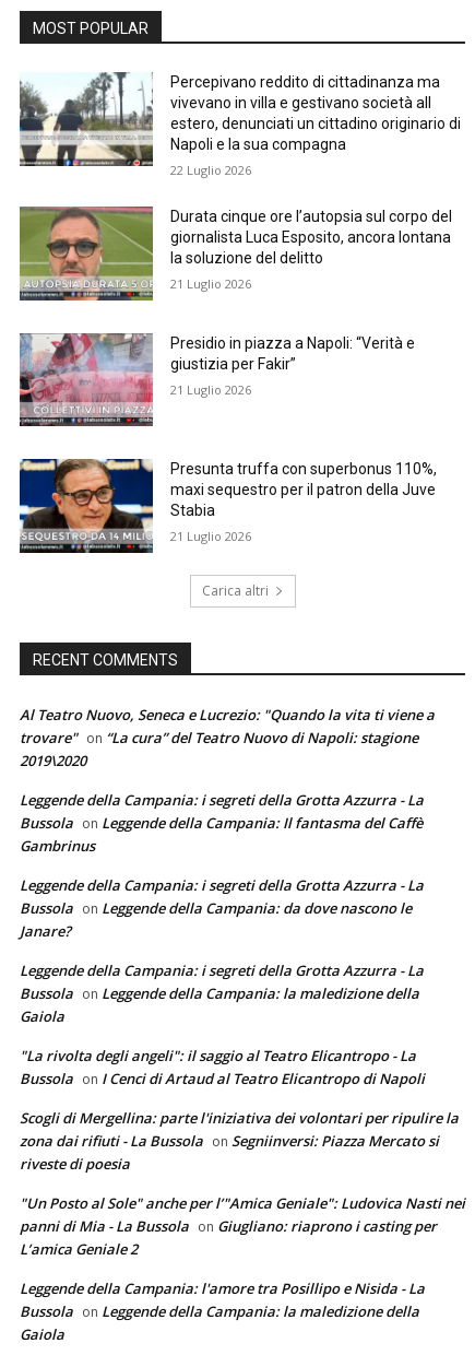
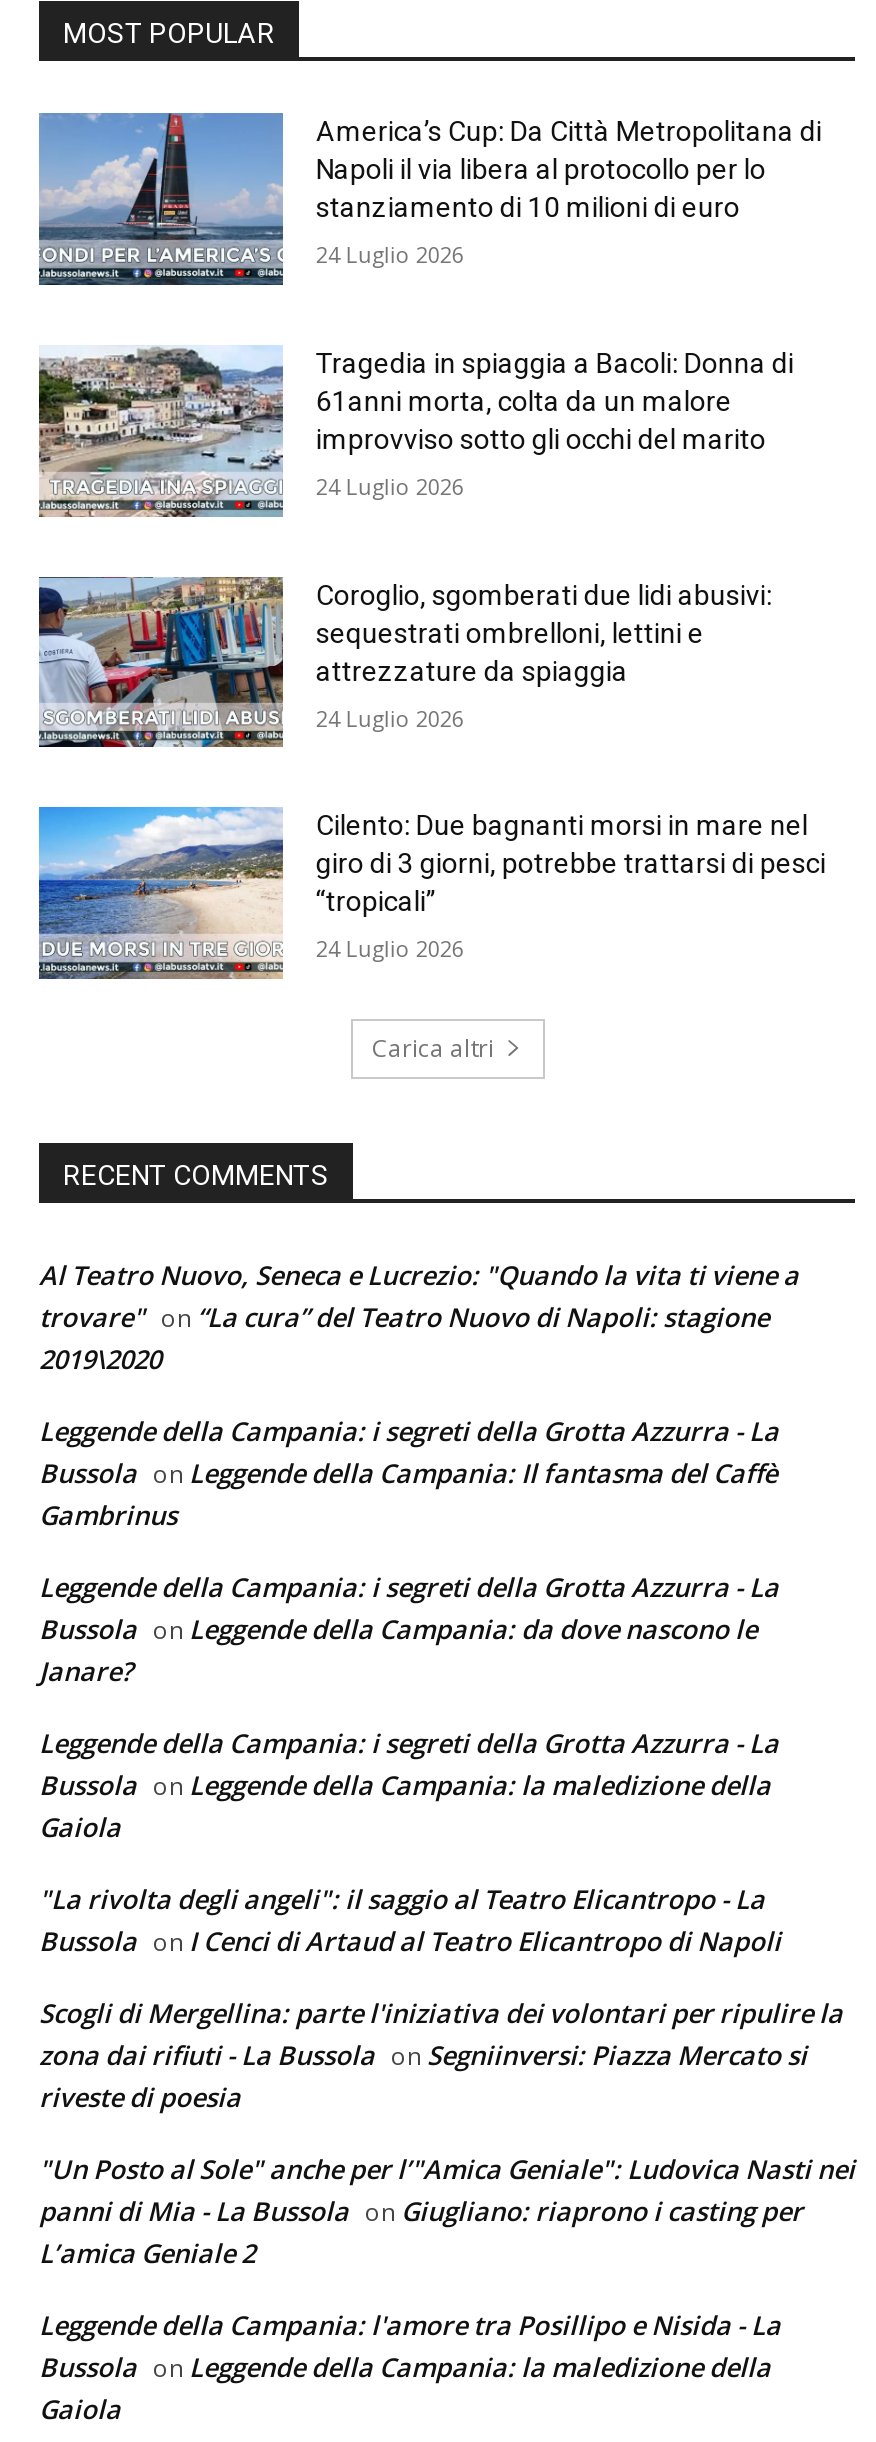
[19,71,461,167] [image] | Percepivano reddito di cittadinanza ma | vivevano in villa e gestivano società all | estero, denunciati un cittadino originario di | Napoli e la sua compagna -> [37,111,822,287] [image] | America’s Cup: Da Città Metropolitana di | Napoli il via libera al protocollo per lo | stanziamento di 10 milioni di euro
[171,162,252,178] 22 Luglio 2026 -> [316,239,464,269] 24 Luglio 2026
[20,205,453,302] [image] | Durata cinque ore l’autopsia sul corpo del | giornalista Luca Esposito, ancora lontana | la soluzione del delitto -> [37,345,794,519] [image] | Tragedia in spiaggia a Bacoli: Donna di | 61anni morta, colta da un malore | improvviso sotto gli occhi del marito
[171,275,252,292] 21 Luglio 2026 -> [316,470,464,500] 24 Luglio 2026
[19,332,415,427] [image] | Presidio in piazza a Napoli: “Verità e | giustizia per Fakir” -> [37,577,772,749] [image] | Coroglio, sgomberati due lidi abusivi: | sequestrati ombrelloni, lettini e | attrezzature da spiaggia
[171,381,252,397] 21 Luglio 2026 -> [316,702,464,732] 24 Luglio 2026
[19,458,437,554] [image] | Presunta truffa con superbonus 110%, | maxi sequestro per il patron della Juve | Stabia -> [37,805,826,981] [image] | Cilento: Due bagnanti morsi in mare nel | giro di 3 giorni, potrebbe trattarsi di pesci | “tropicali”
[171,528,252,545] 21 Luglio 2026 -> [316,933,464,963] 24 Luglio 2026

